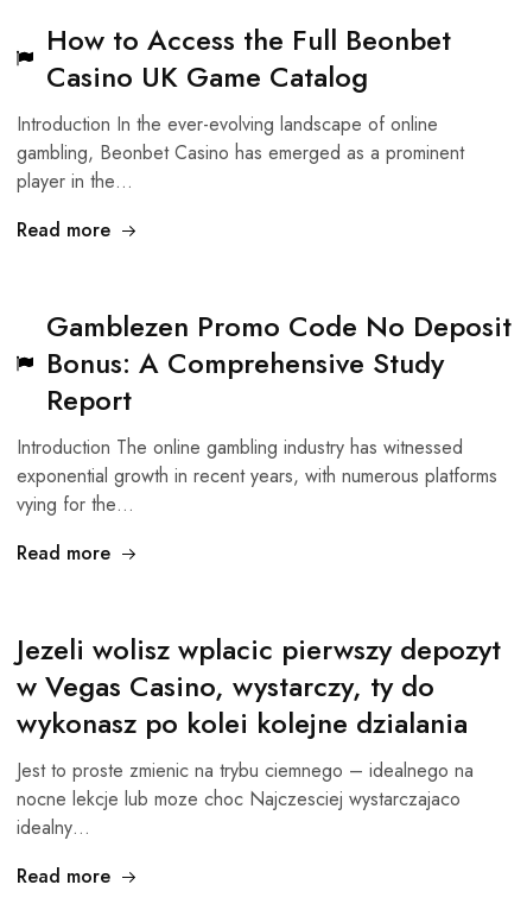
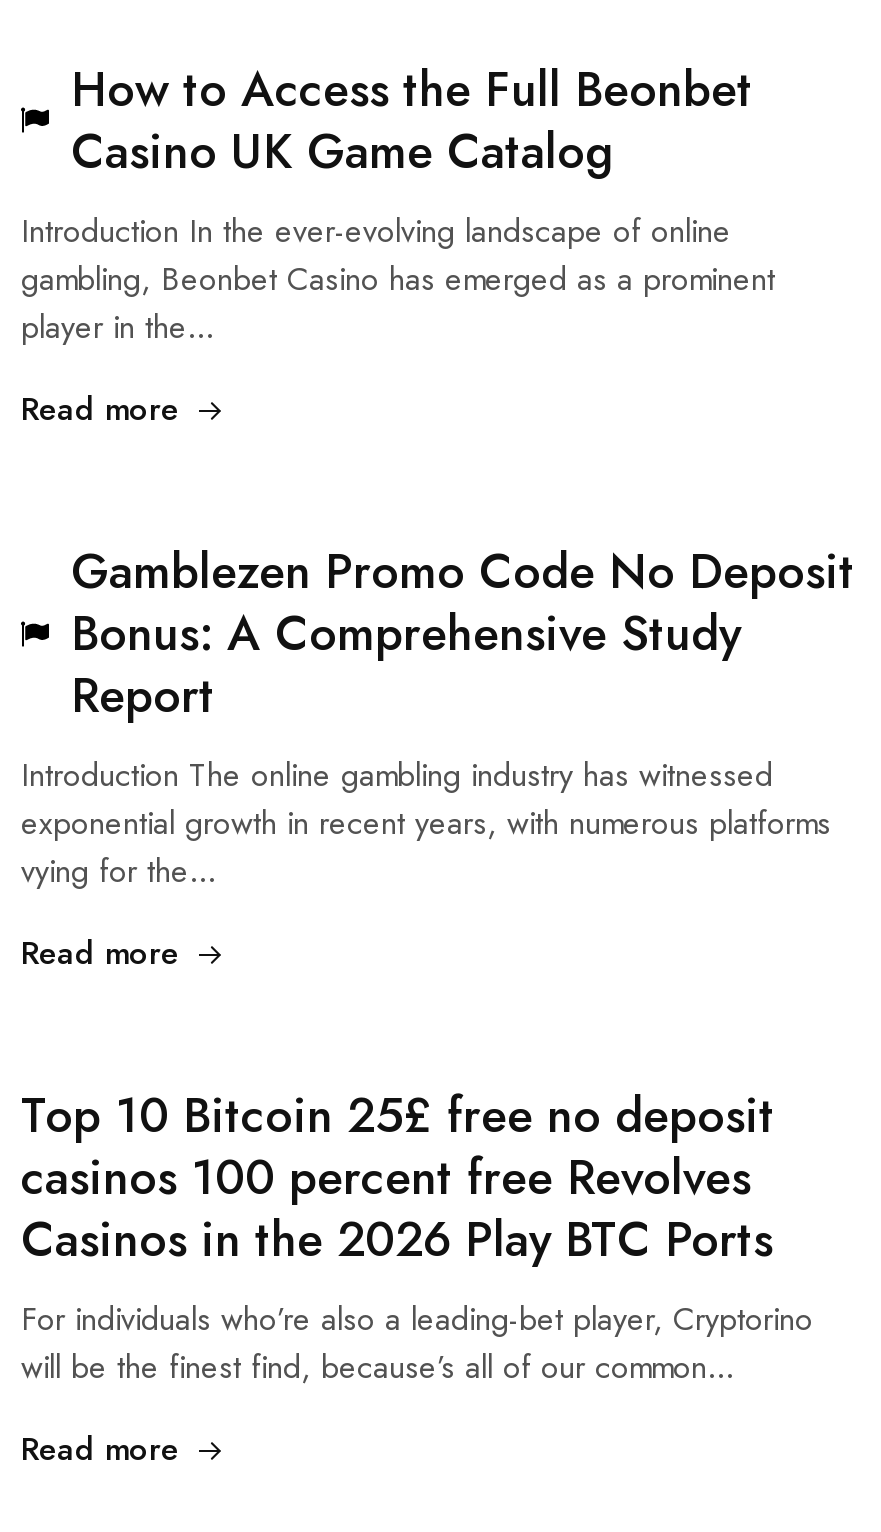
[17,628,501,841] Jezeli wolisz wplacic pierwszy depozyt | w Vegas Casino, wystarczy, ty do | wykonasz po kolei kolejne dzialania | Jest to proste zmienic na trybu ciemnego – idealnego na | nocne lekcje lub moze choc Najczesciej wystarczajaco | idealny… -> [21,1080,813,1390] Top 10 Bitcoin 25£ free no deposit | casinos 100 percent free Revolves | Casinos in the 2026 Play BTC Ports | For individuals who’re also a leading-bet player, Cryptorino | will be the finest find, because’s all of our common…

